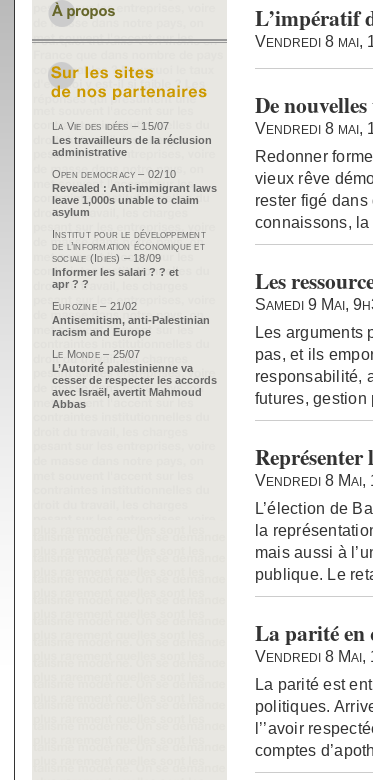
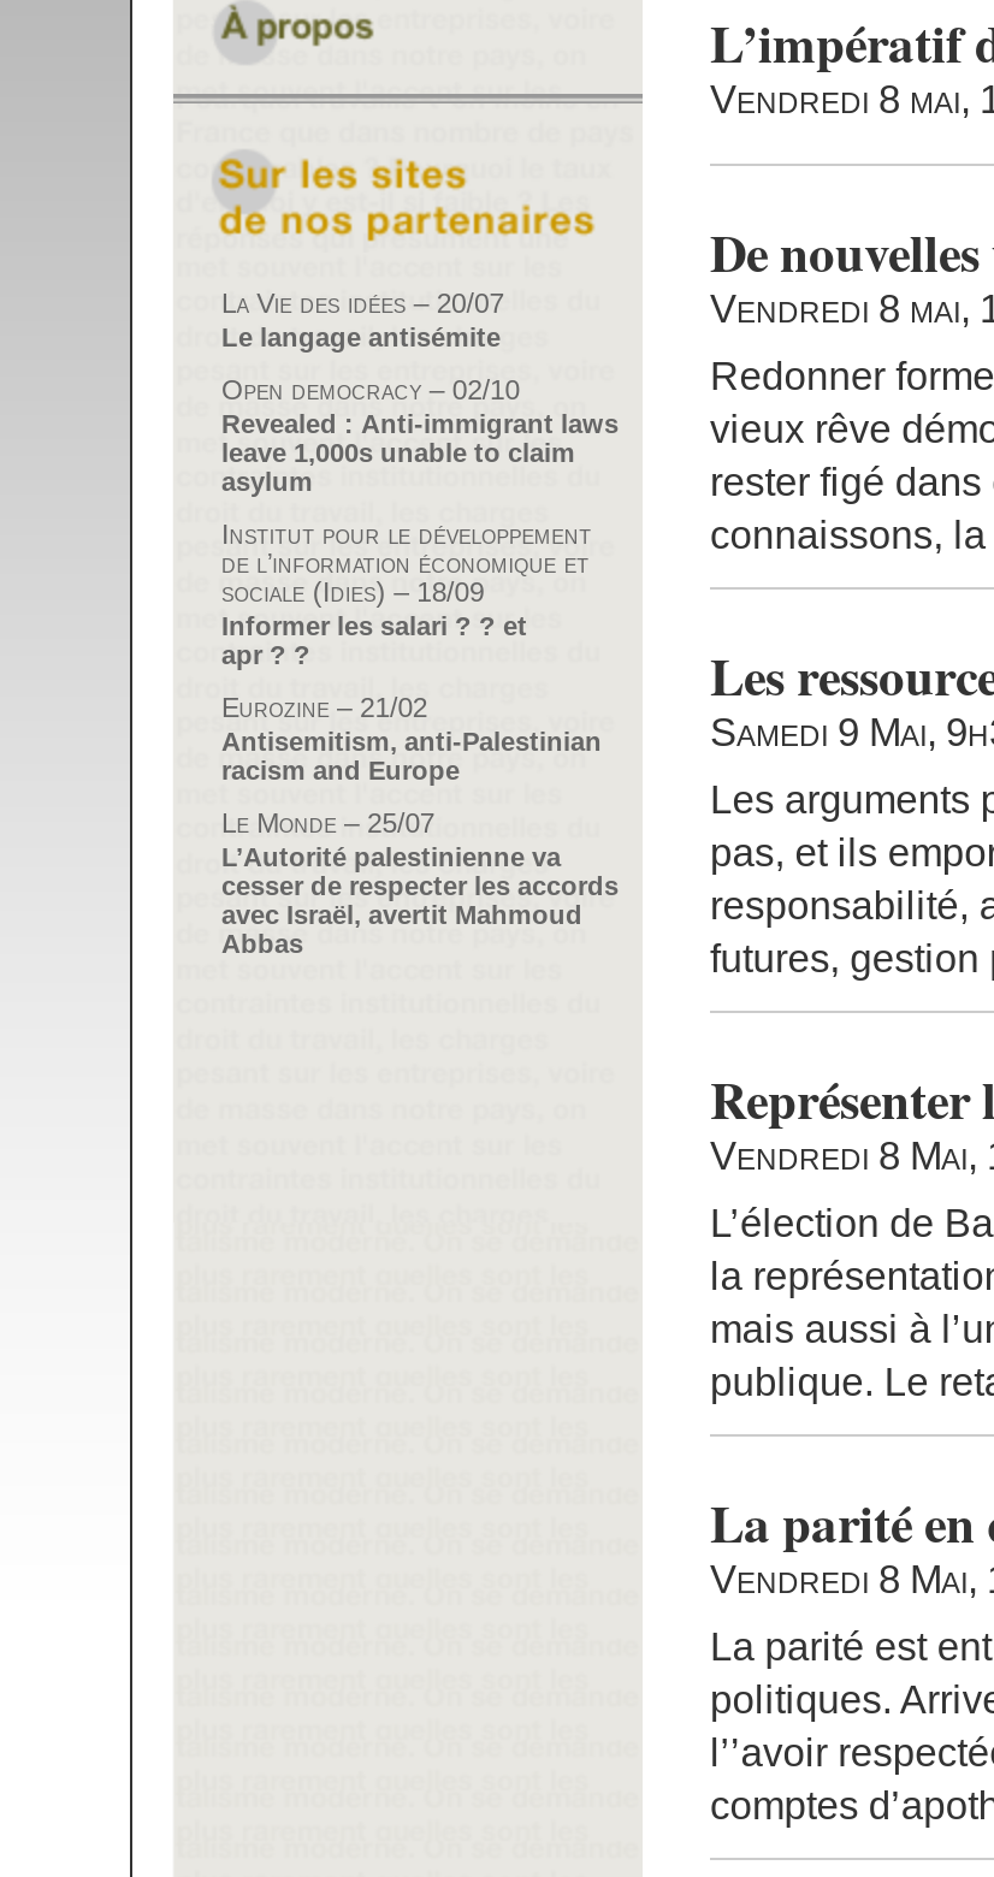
[52,120,212,158] La Vie des idées – 15/07 | Les travailleurs de la réclusion | administrative -> [221,289,504,351] La Vie des idées – 20/07 | Le langage antisémite

